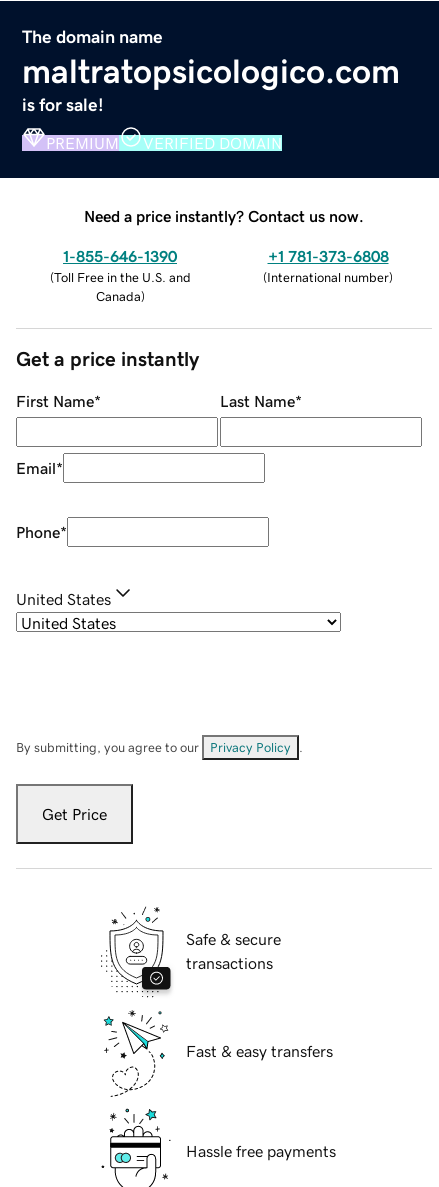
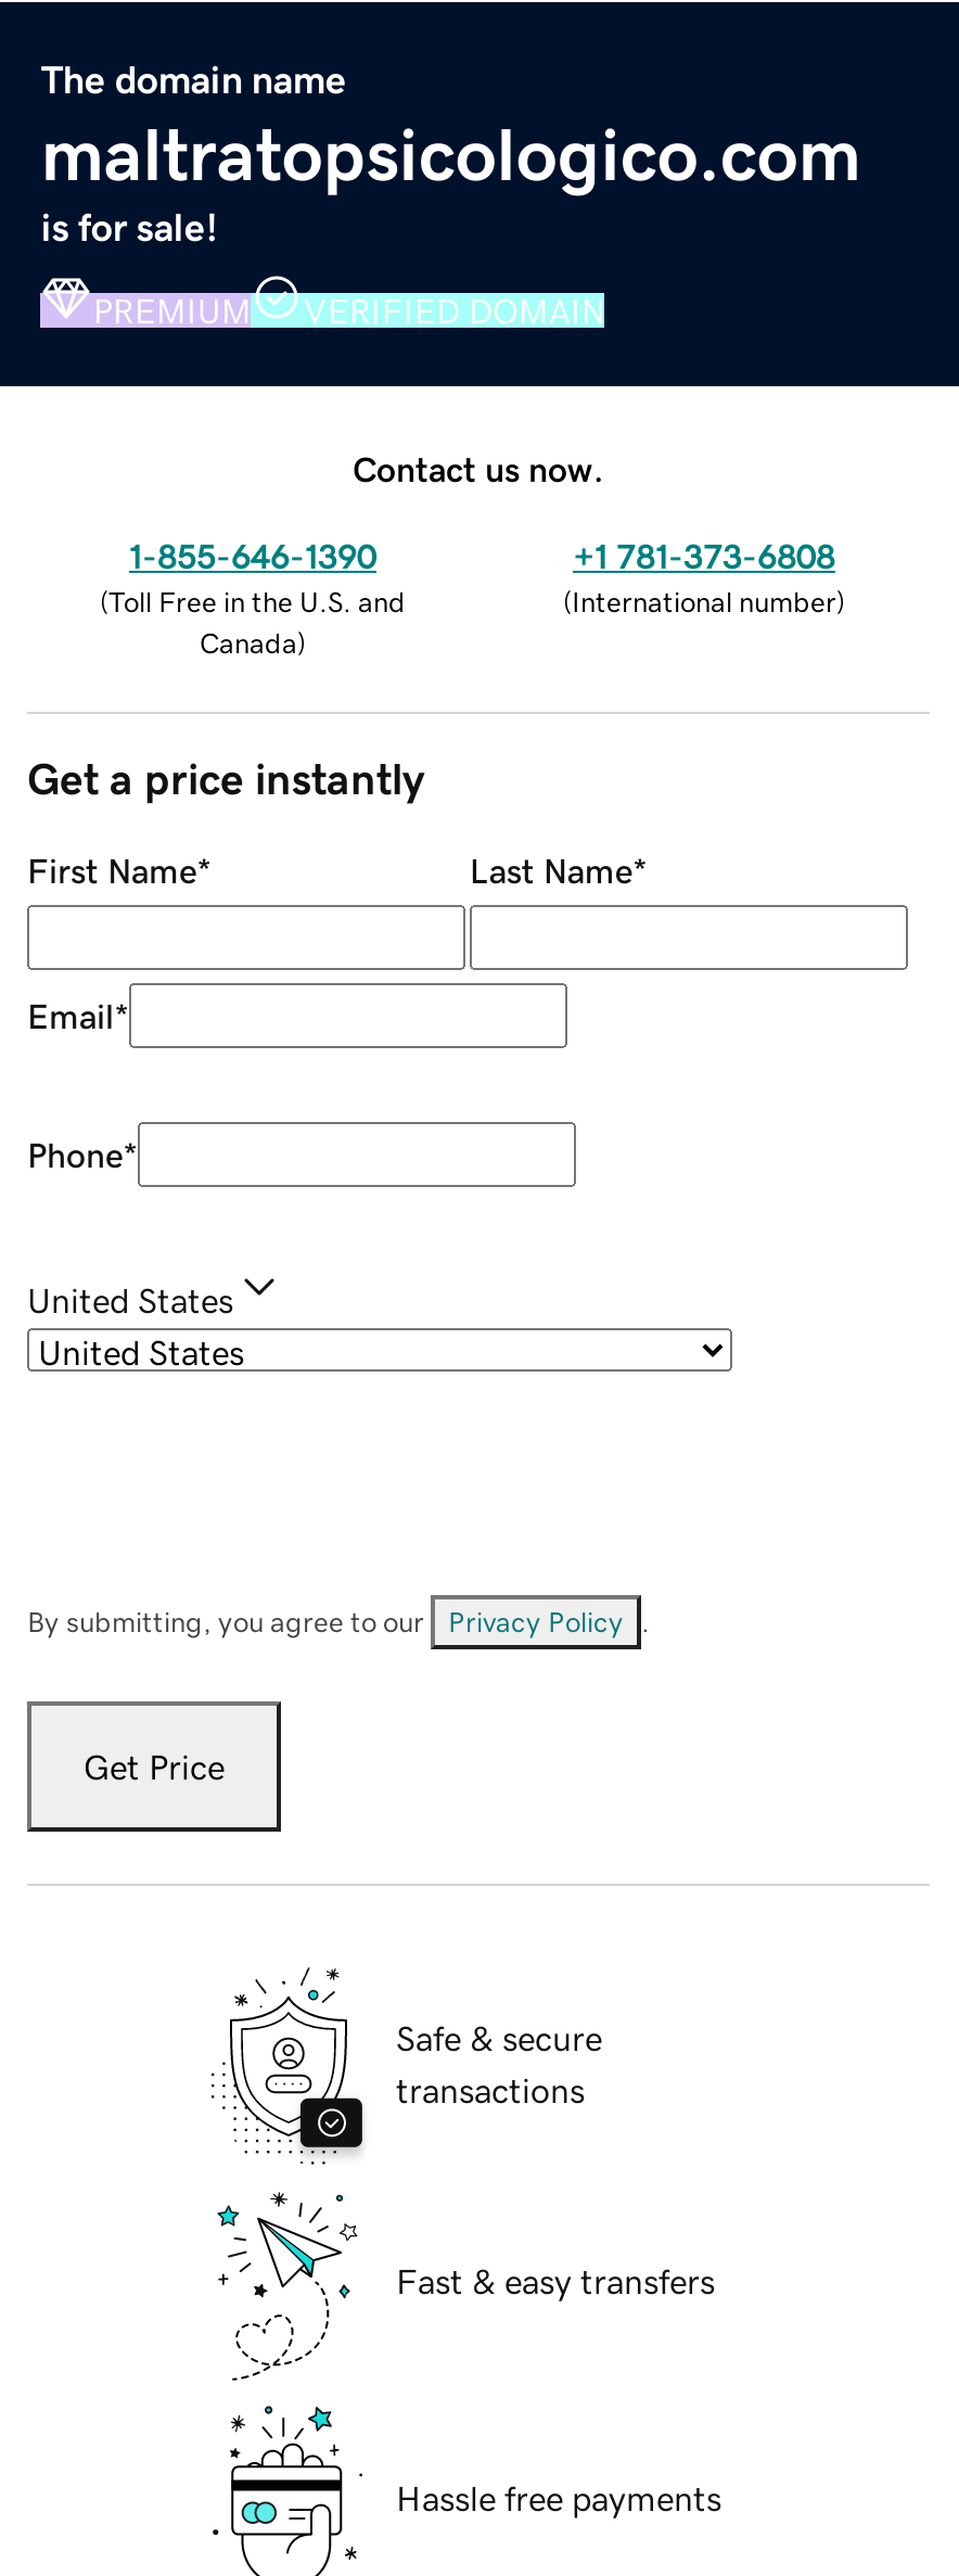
[84,208,364,224] Need a price instantly? Contact us now. -> [353,451,604,485] Contact us now.

